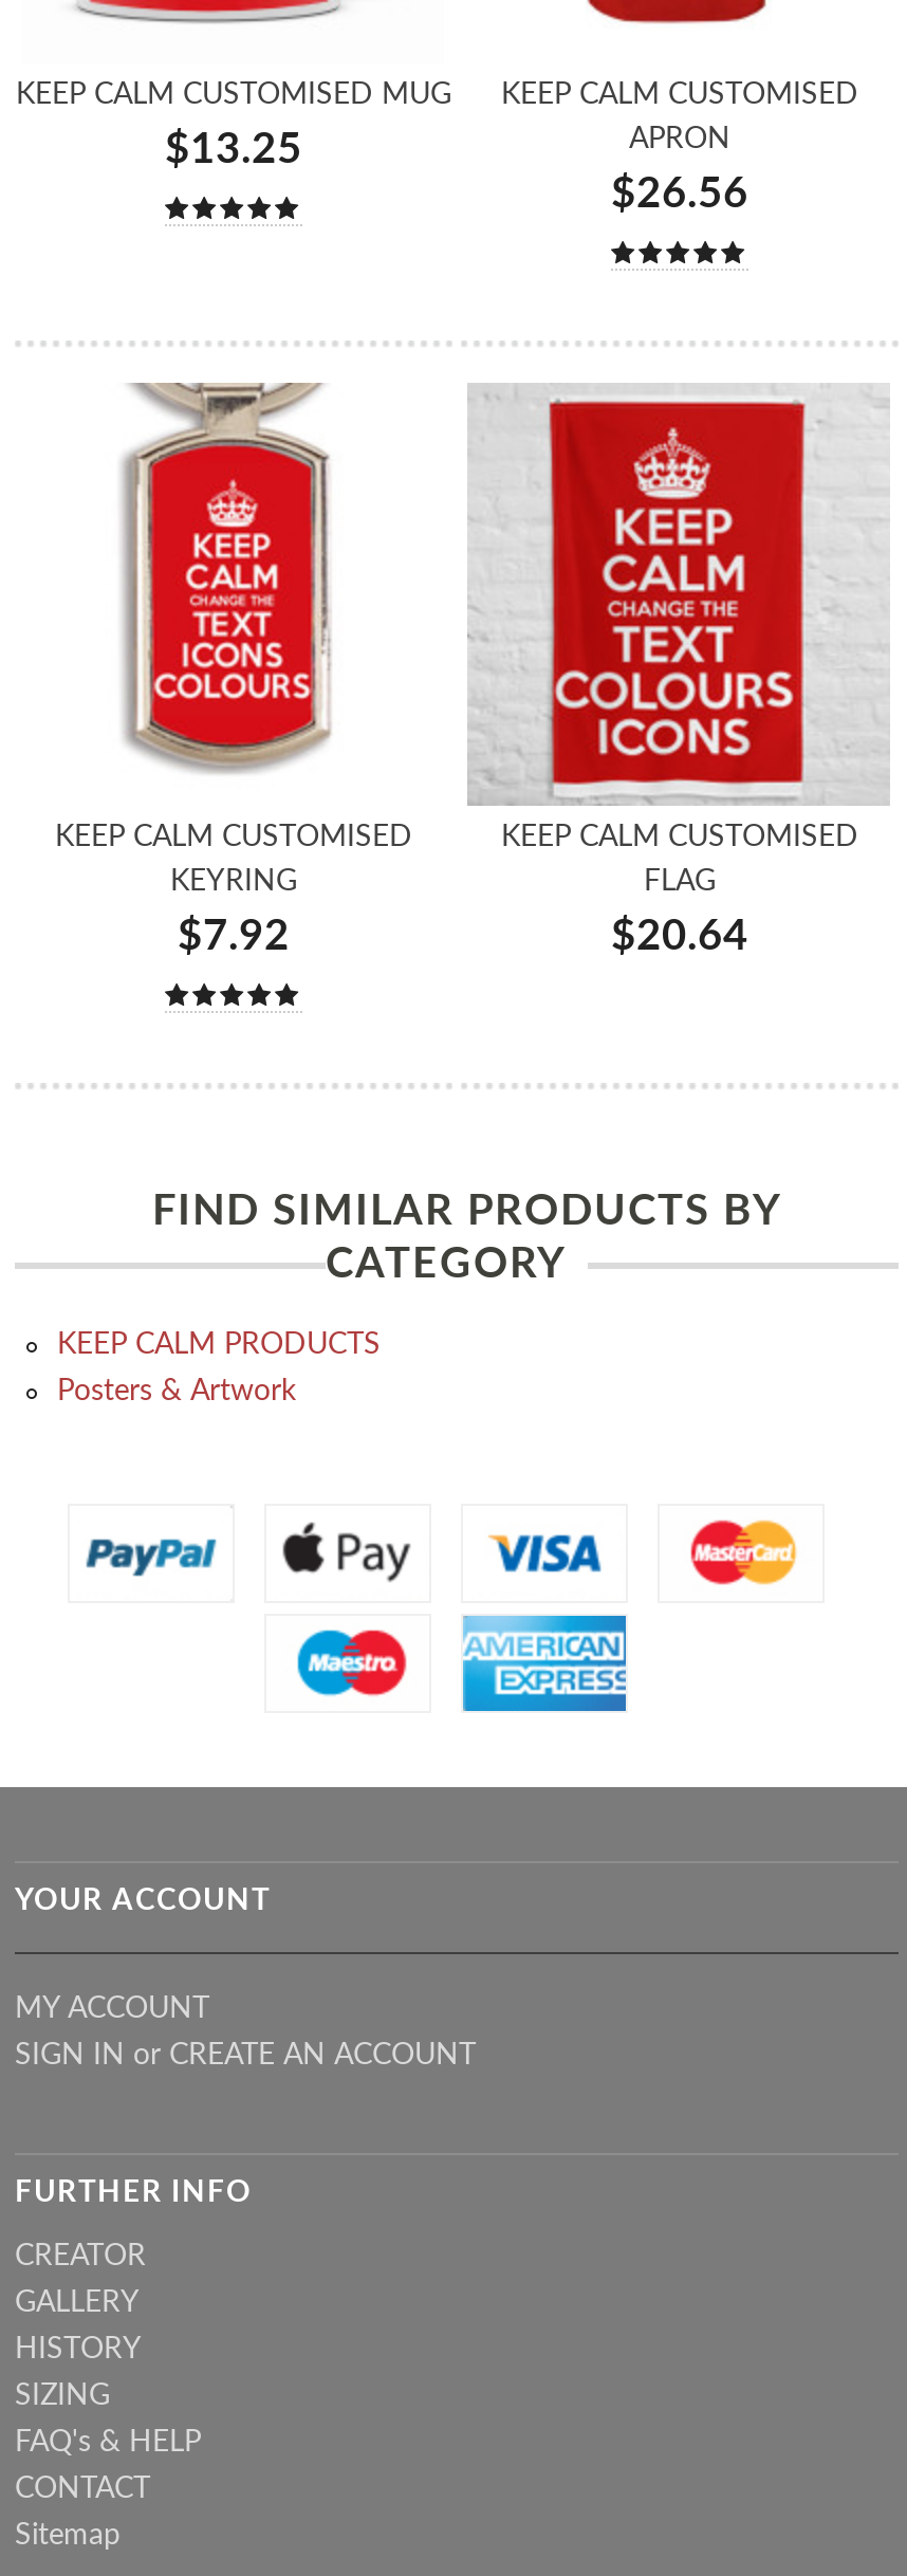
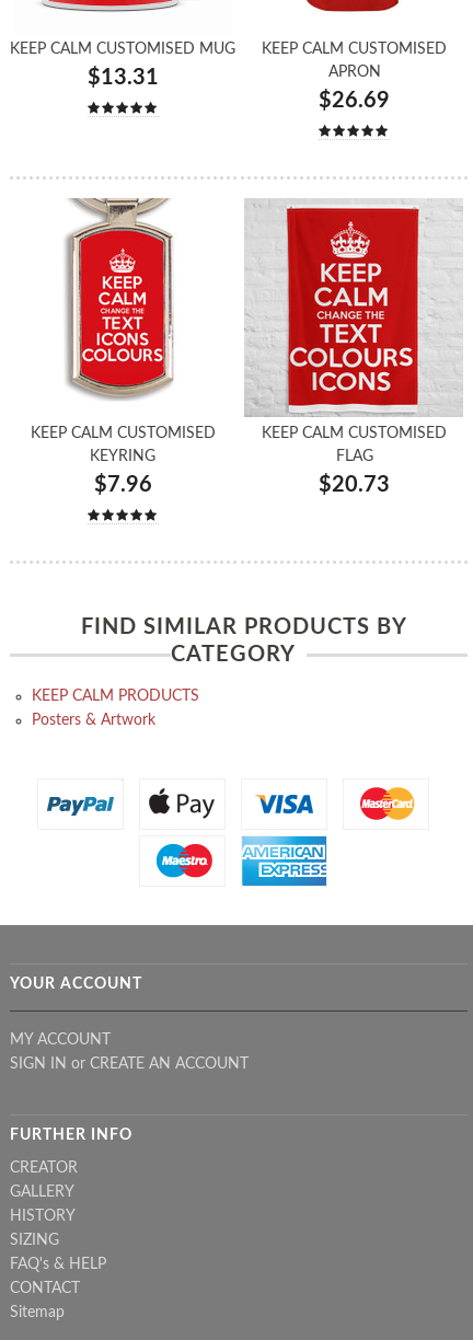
[165,129,302,171] $13.25 -> [88,67,159,89] $13.31
[611,173,748,216] $26.56 -> [319,90,390,112] $26.69
[178,915,290,957] $7.92 -> [94,474,152,496] $7.96
[611,915,748,957] $20.64 -> [319,474,390,496] $20.73

